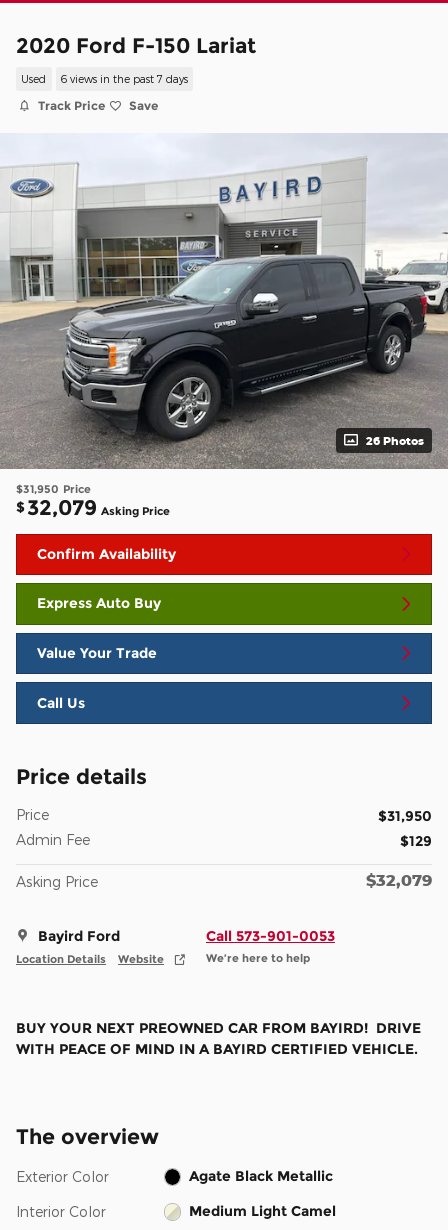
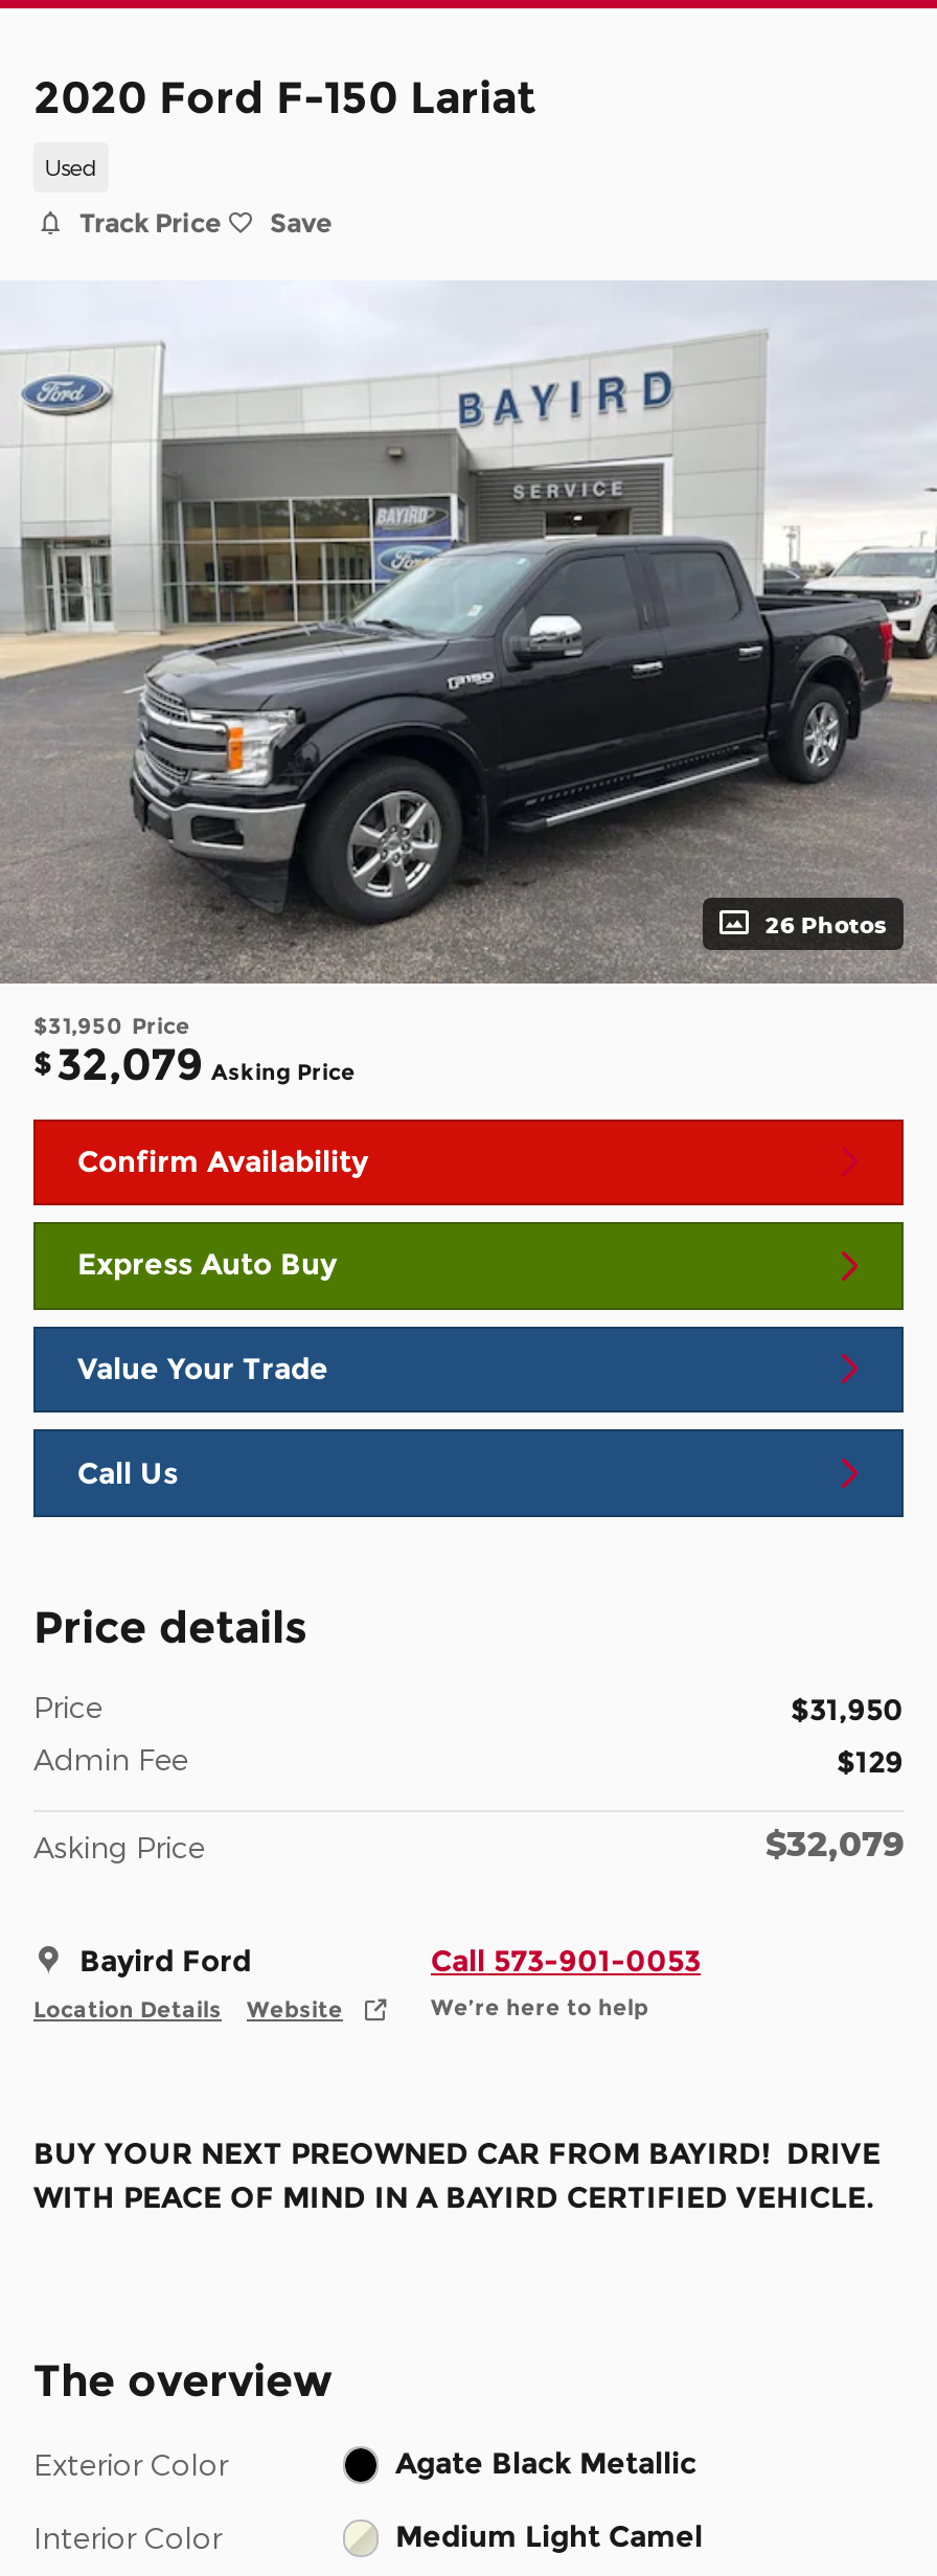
[61,72,188,85] 6 views in the past 7 days -> none

